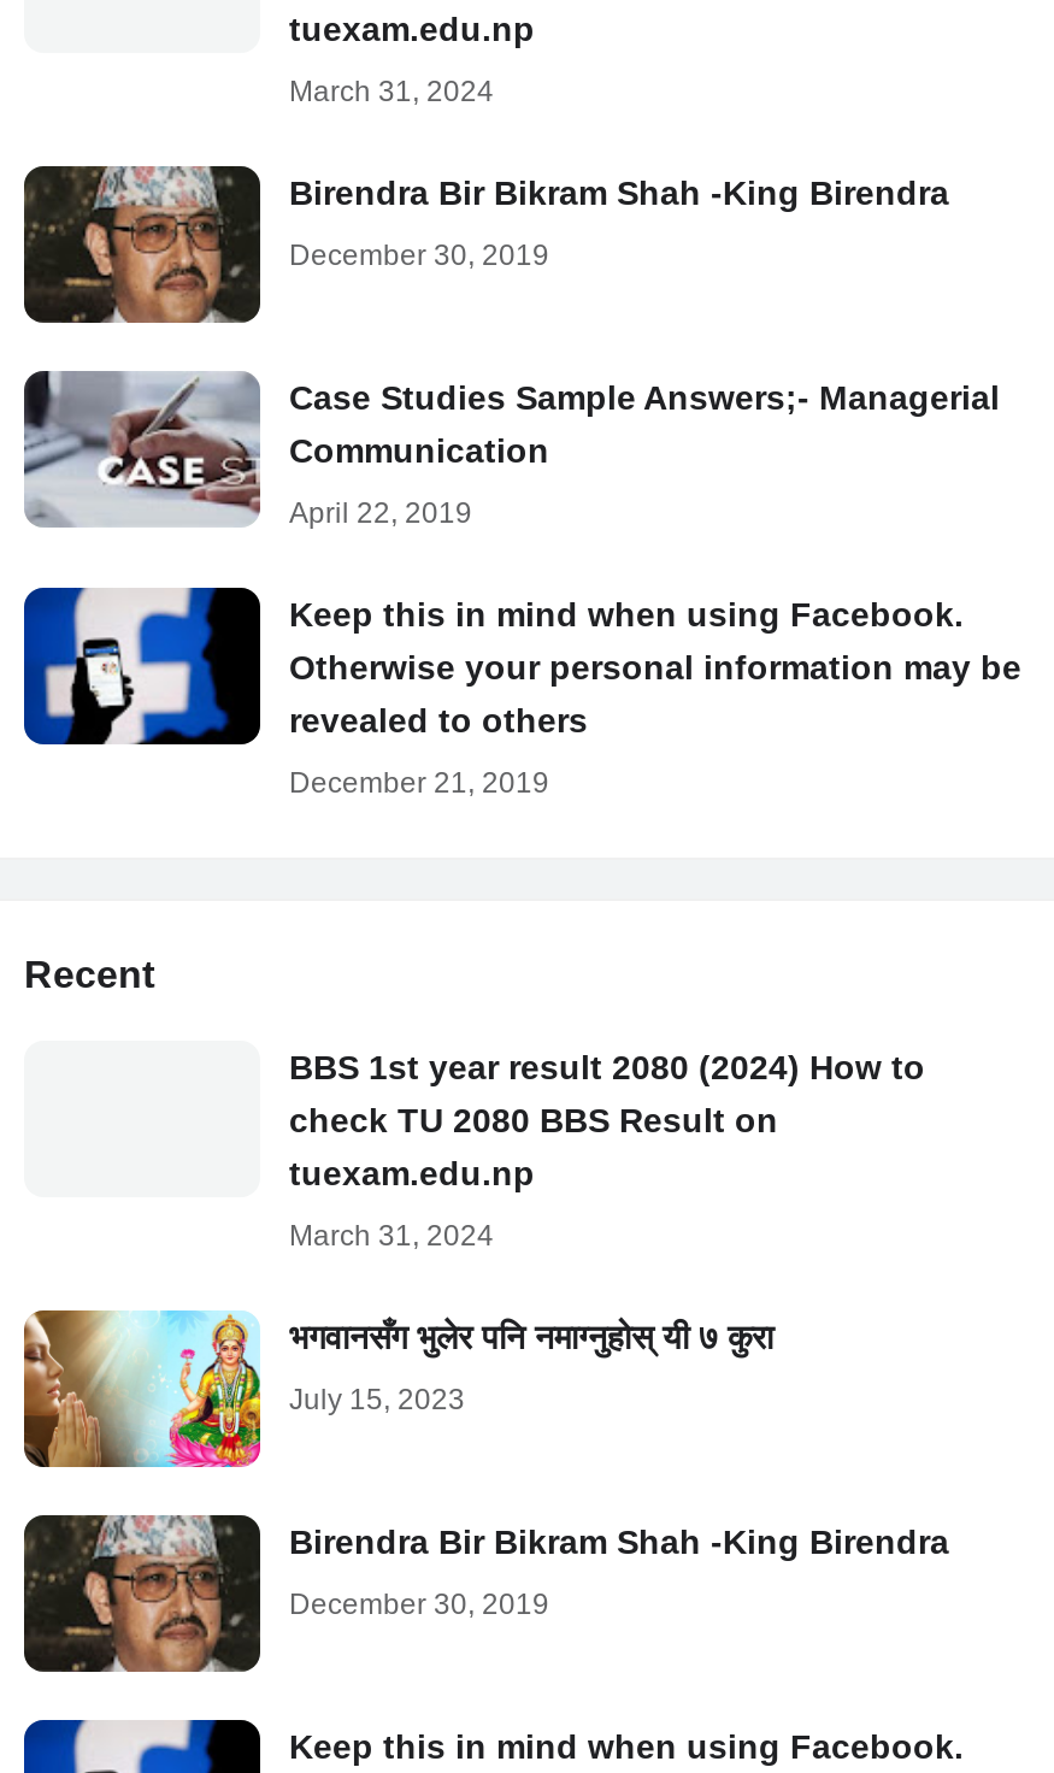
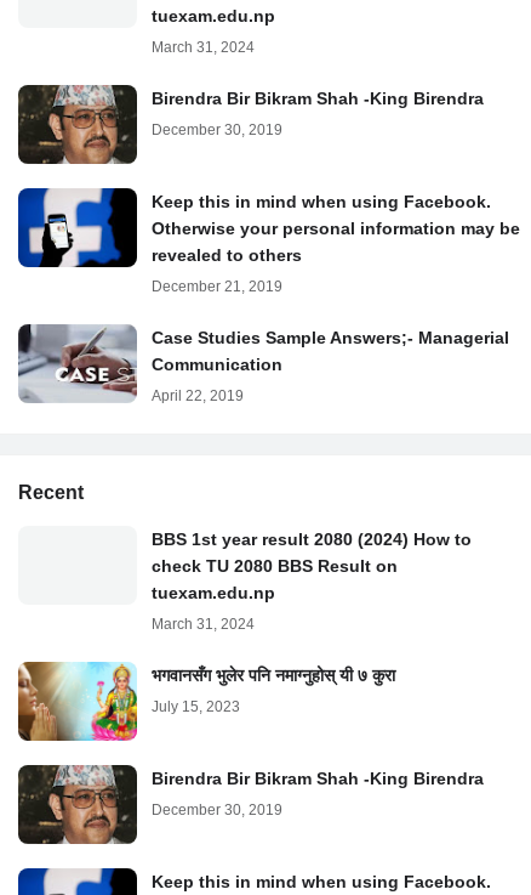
moved [24,371,1000,530] -> [17,323,509,405]: [image] | Case Studies Sample Answers;- Managerial | Communication | April 22, 2019
moved [29,588,1021,800] -> [21,188,520,295]: [image] | Keep this in mind when using Facebook. | Otherwise your personal information may be | revealed to others | December 21, 2019

